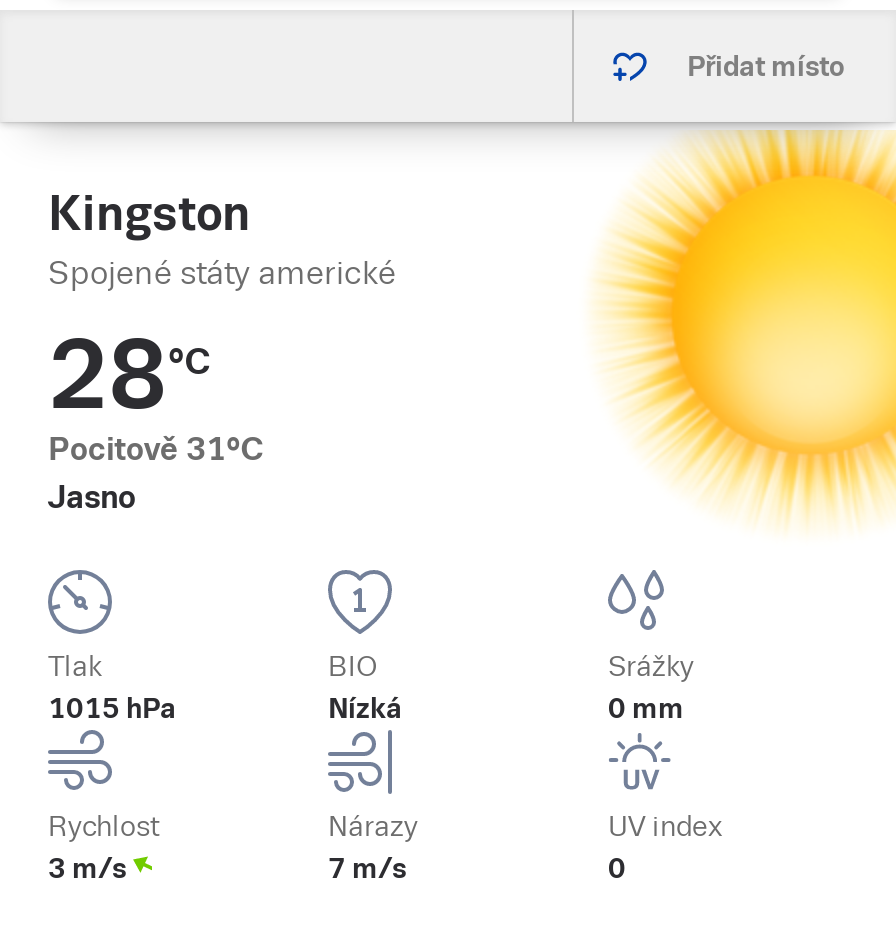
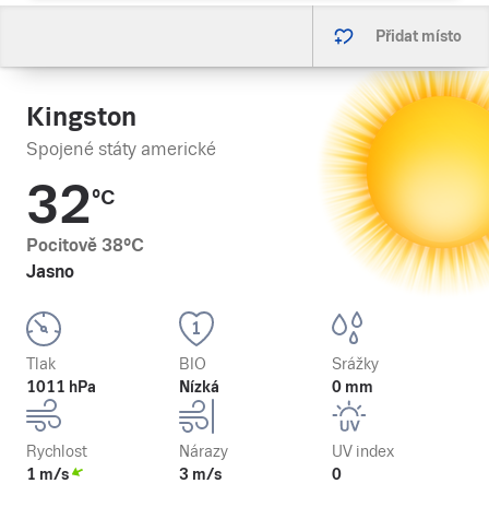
[48,320,210,430] 28°C -> [26,175,115,235] 32°C
[48,430,264,468] Pocitově 31°C -> [26,235,144,256] Pocitově 38°C
[48,692,176,724] 1015 hPa -> [26,378,96,396] 1011 hPa
[48,852,126,884] 3 m/s -> [26,465,69,483] 1 m/s
[328,852,406,884] 7 m/s -> [179,465,222,483] 3 m/s

